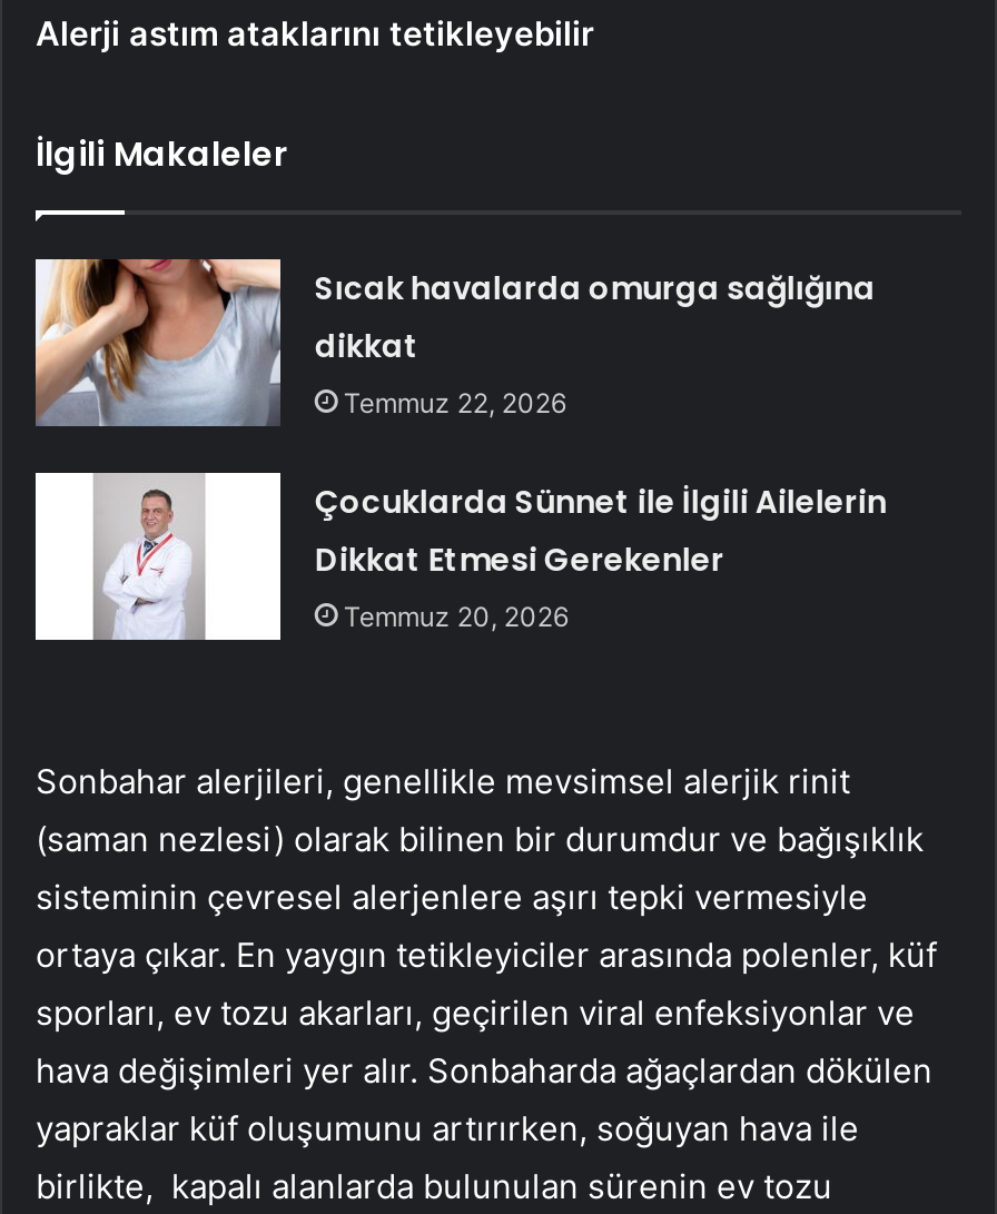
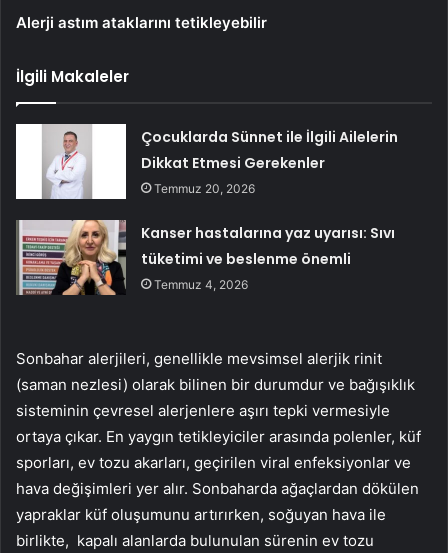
[33,257,875,428] [image] | Sıcak havalarda omurga sağlığına | dikkat | Temmuz 22, 2026 -> none
moved [314,479,886,633] -> [141,127,398,196]: Çocuklarda Sünnet ile İlgili Ailelerin | Dikkat Etmesi Gerekenler | Temmuz 20, 2026
none -> [16,219,395,296] [image] | Kanser hastalarına yaz uyarısı: Sıvı | tüketimi ve beslenme önemli | Temmuz 4, 2026

